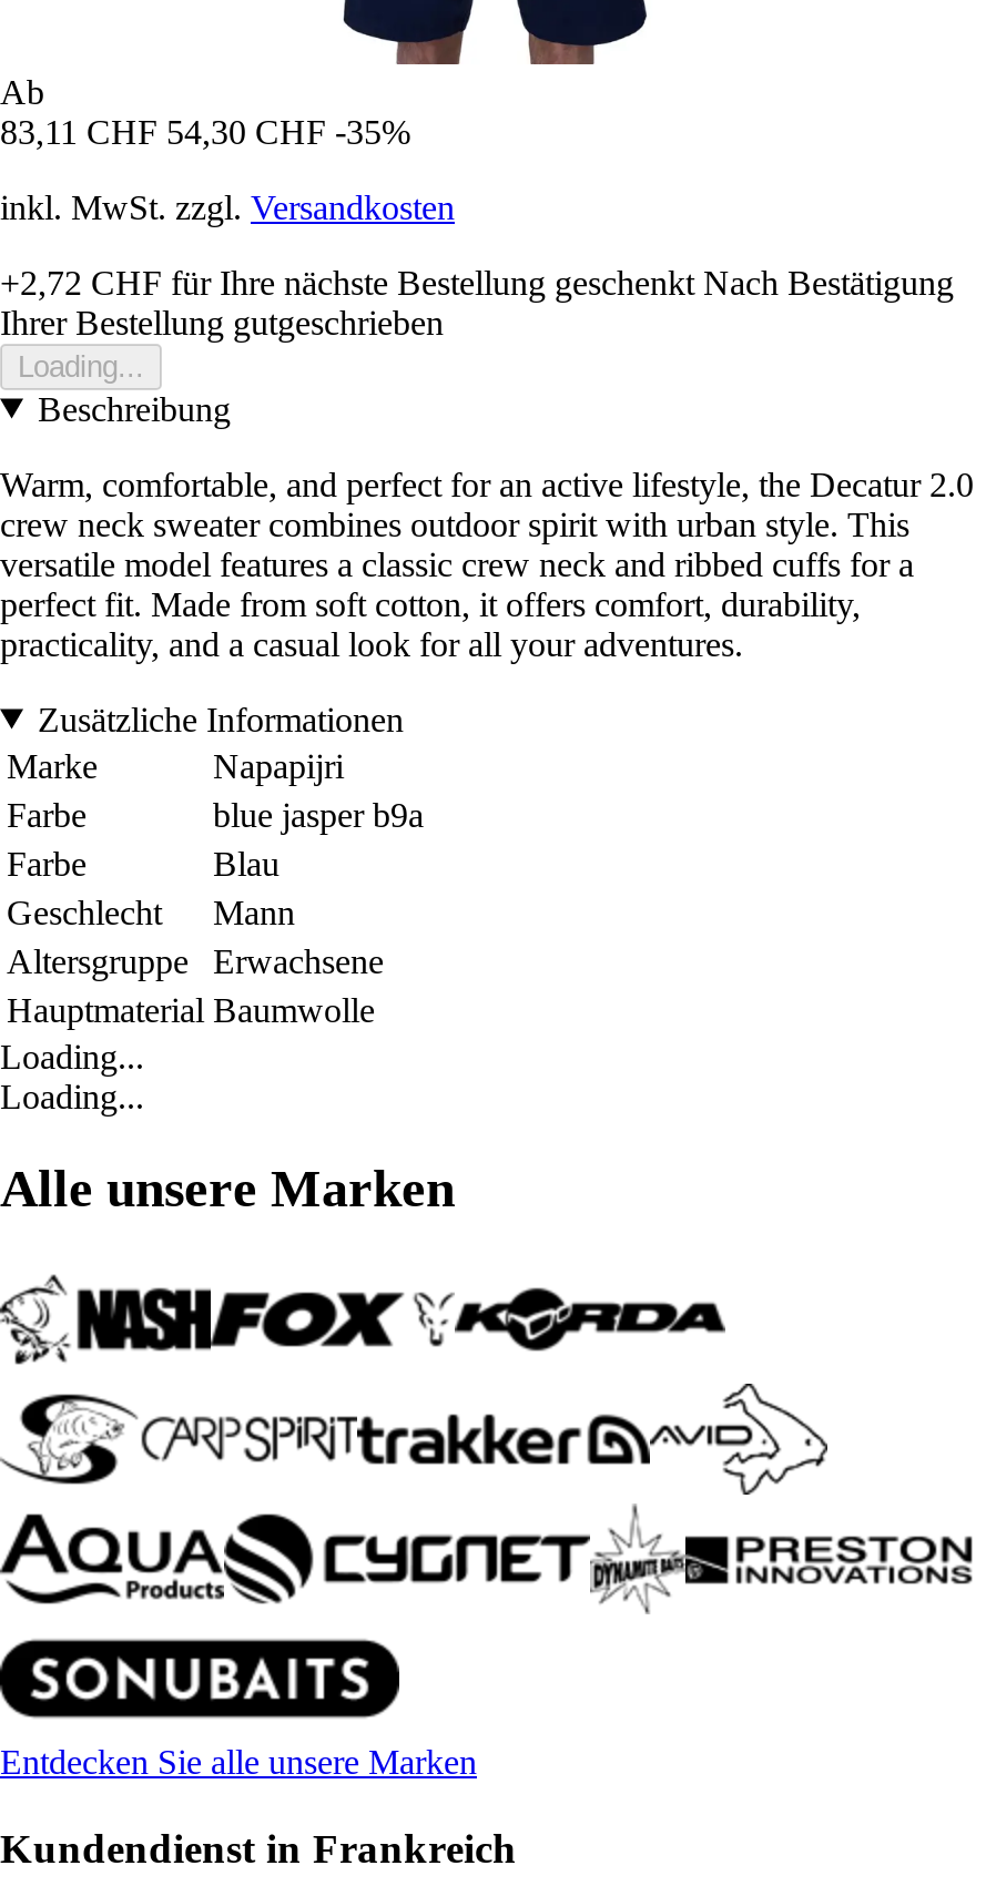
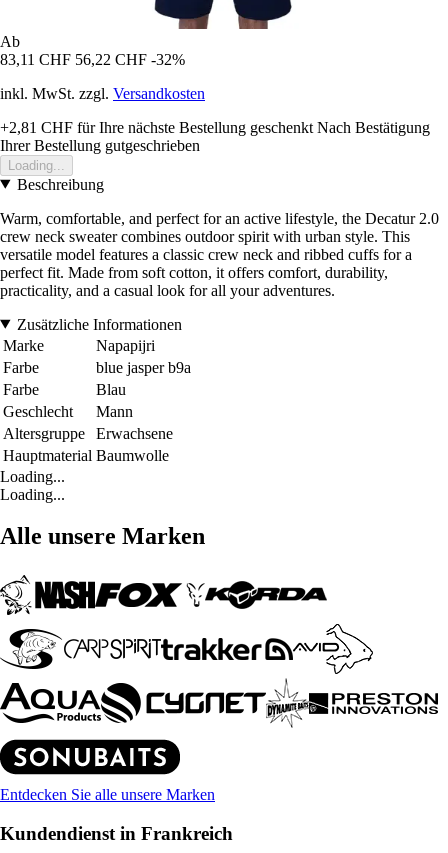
[0,112,410,150] 83,11 CHF 54,30 CHF -35% -> [0,50,185,67] 83,11 CHF 56,22 CHF -32%
[0,263,954,300] +2,72 CHF für Ihre nächste Bestellung geschenkt Nach Bestätigung -> [0,118,430,135] +2,81 CHF für Ihre nächste Bestellung geschenkt Nach Bestätigung

